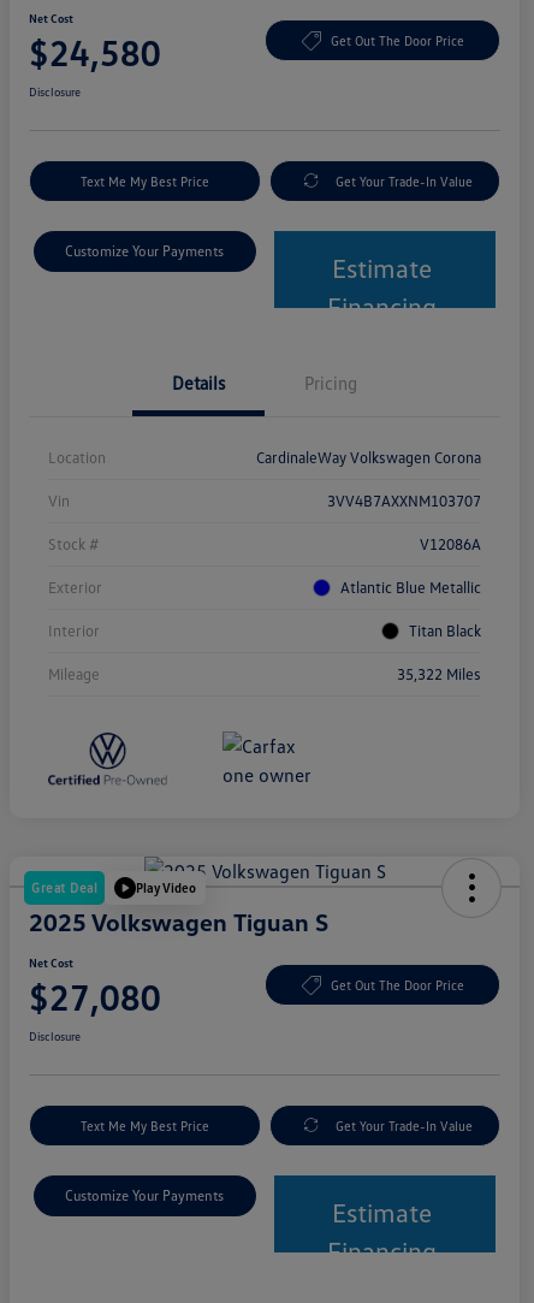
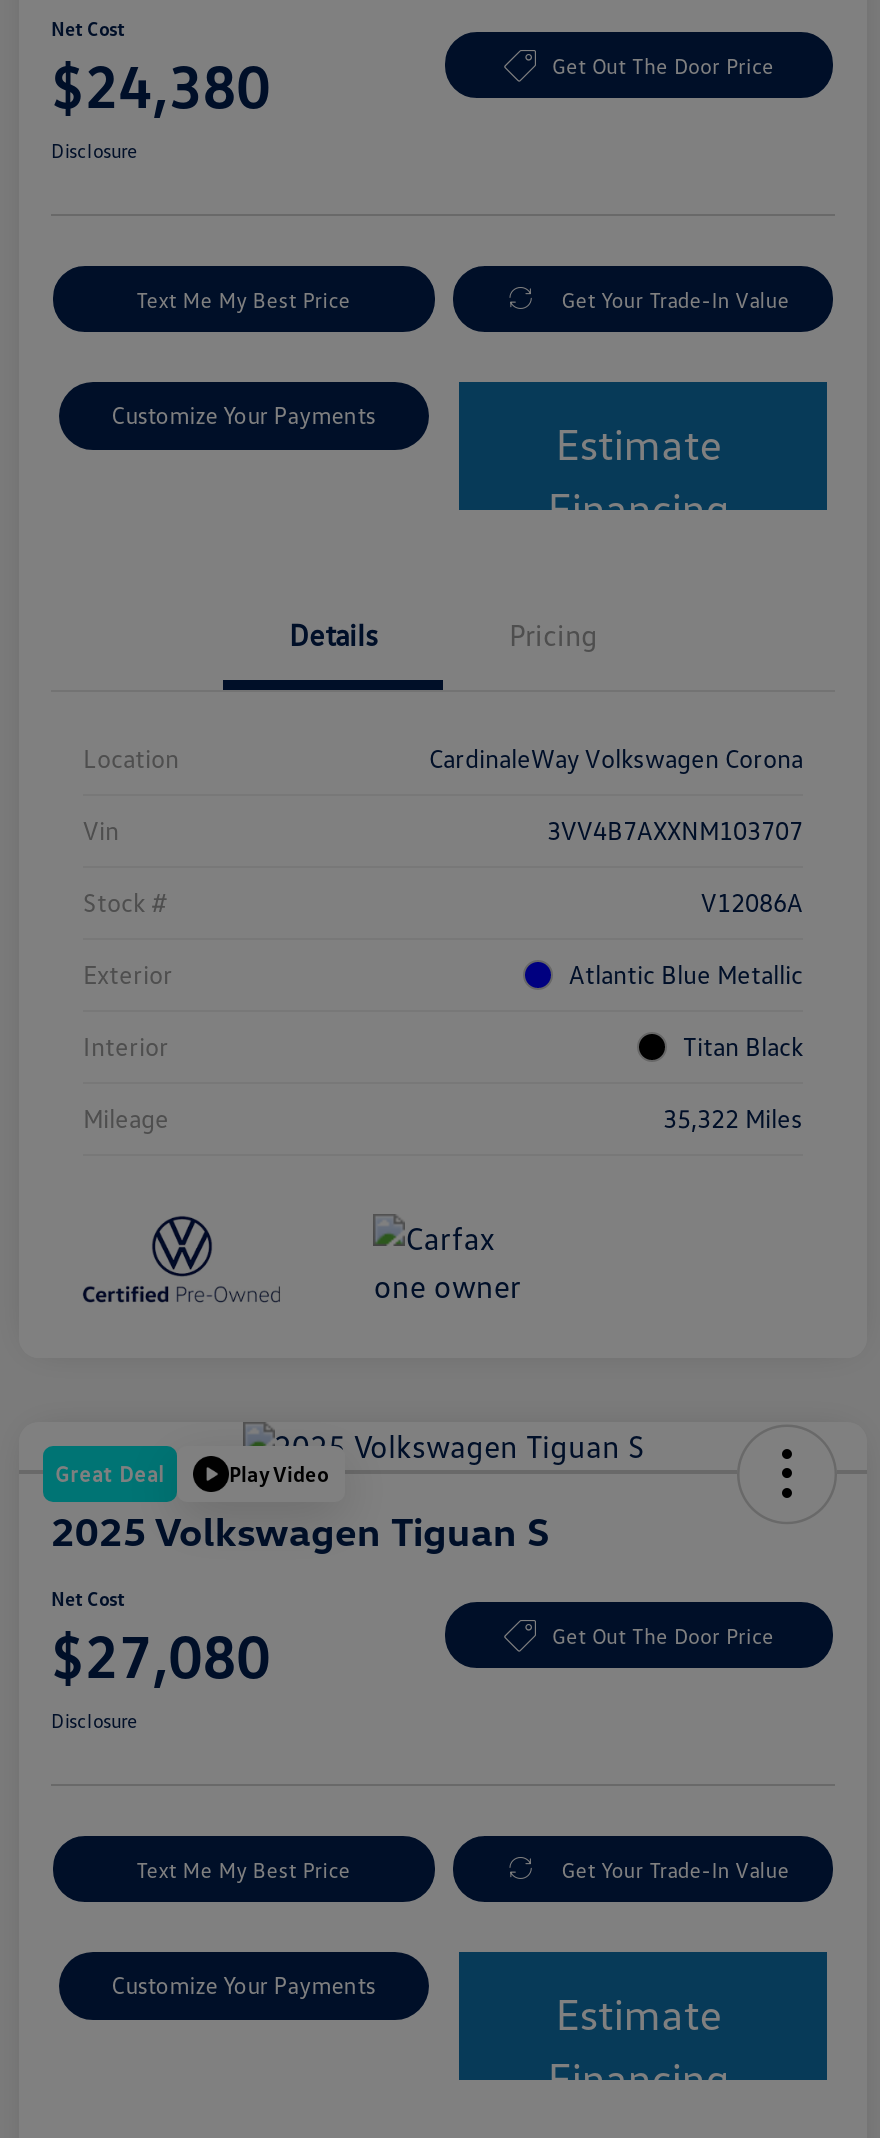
[29,30,161,74] $24,580 -> [51,48,271,122] $24,380

